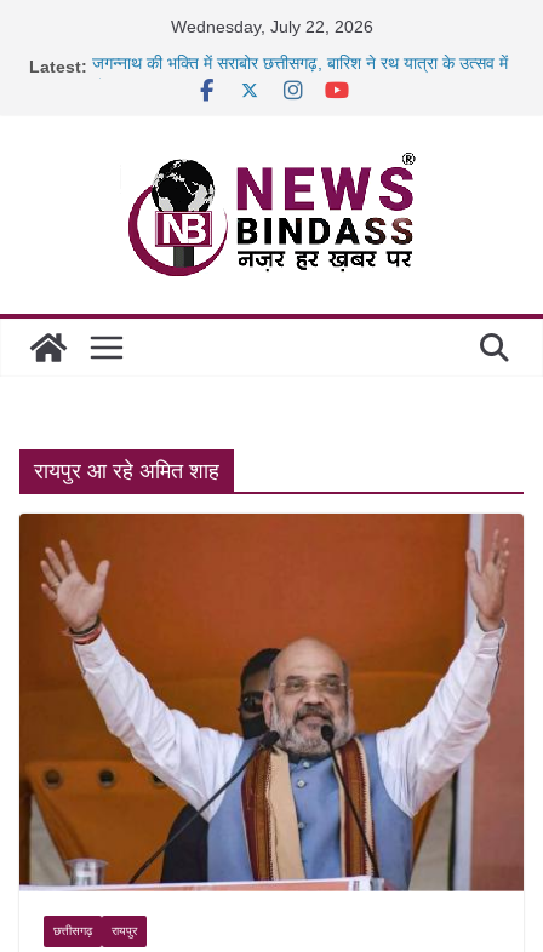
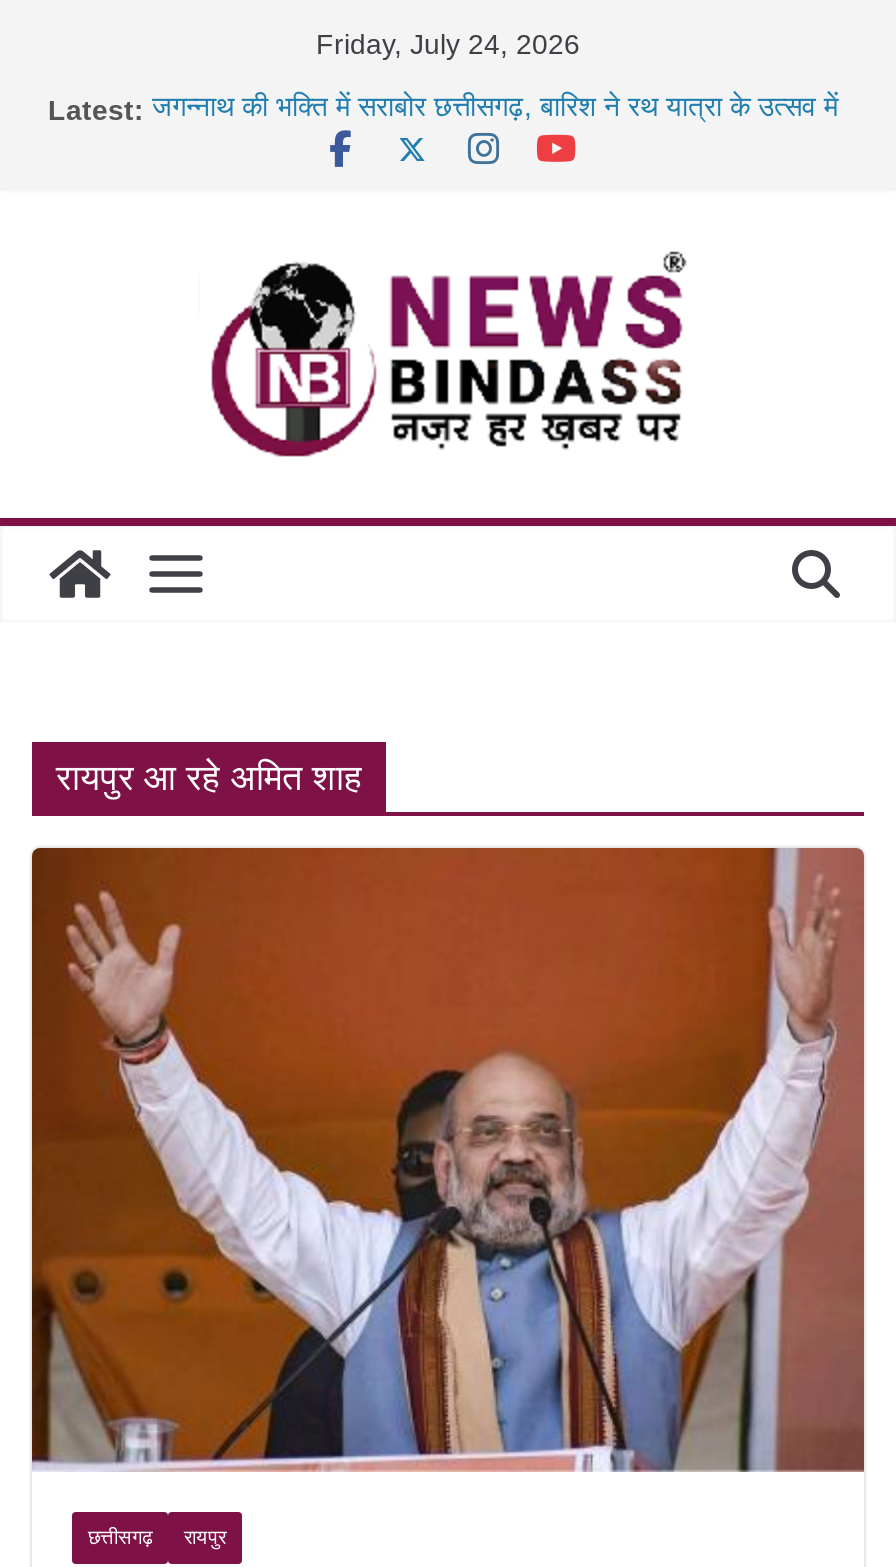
[170,17,373,36] Wednesday, July 22, 2026 -> [316,28,580,60] Friday, July 24, 2026

